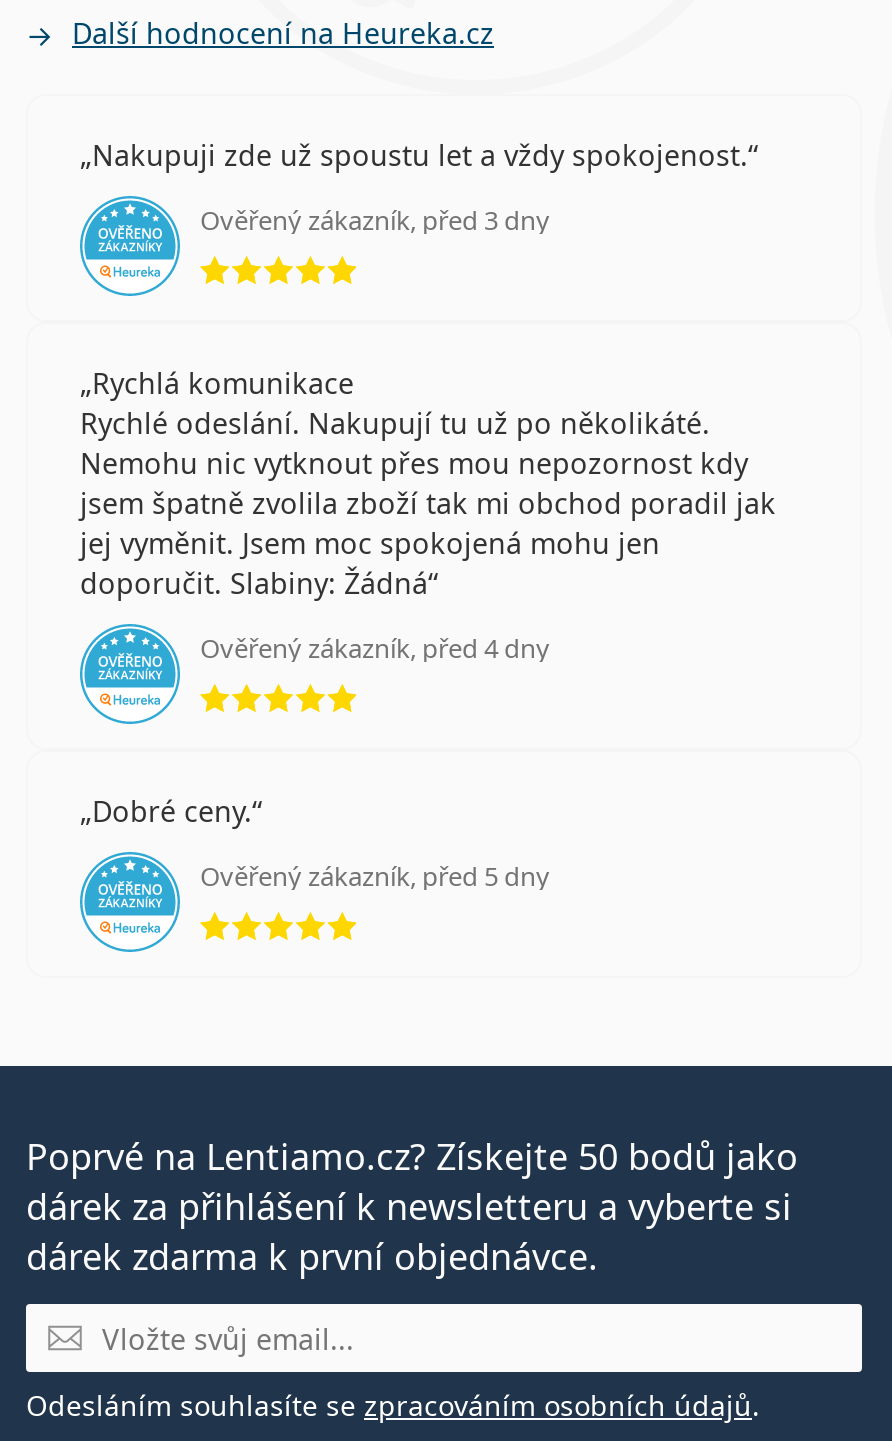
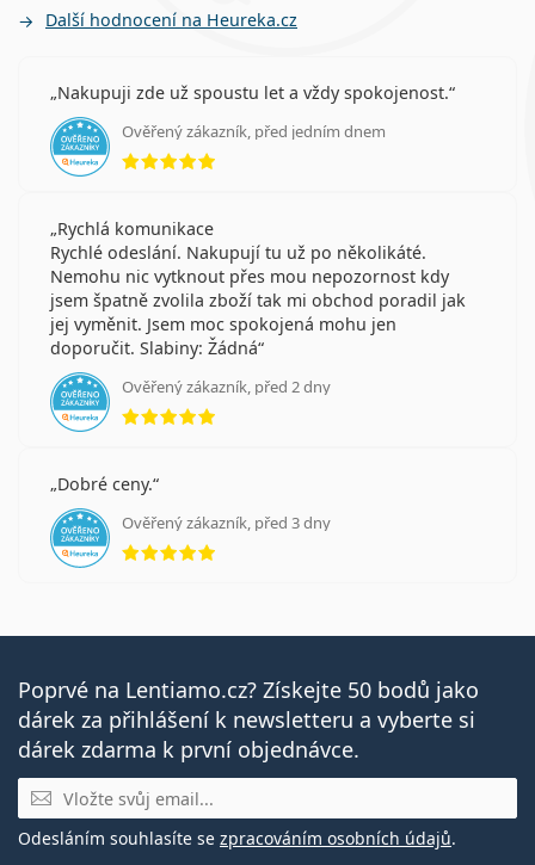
none -> [122,120,386,142] Ověřený zákazník, před jedním dnem
moved [200,202,550,238] -> [122,512,331,533]: Ověřený zákazník, před 3 dny
[200,630,550,666] Ověřený zákazník, před 4 dny -> [122,376,331,397] Ověřený zákazník, před 2 dny
[200,858,550,894] Ověřený zákazník, před 5 dny -> none

